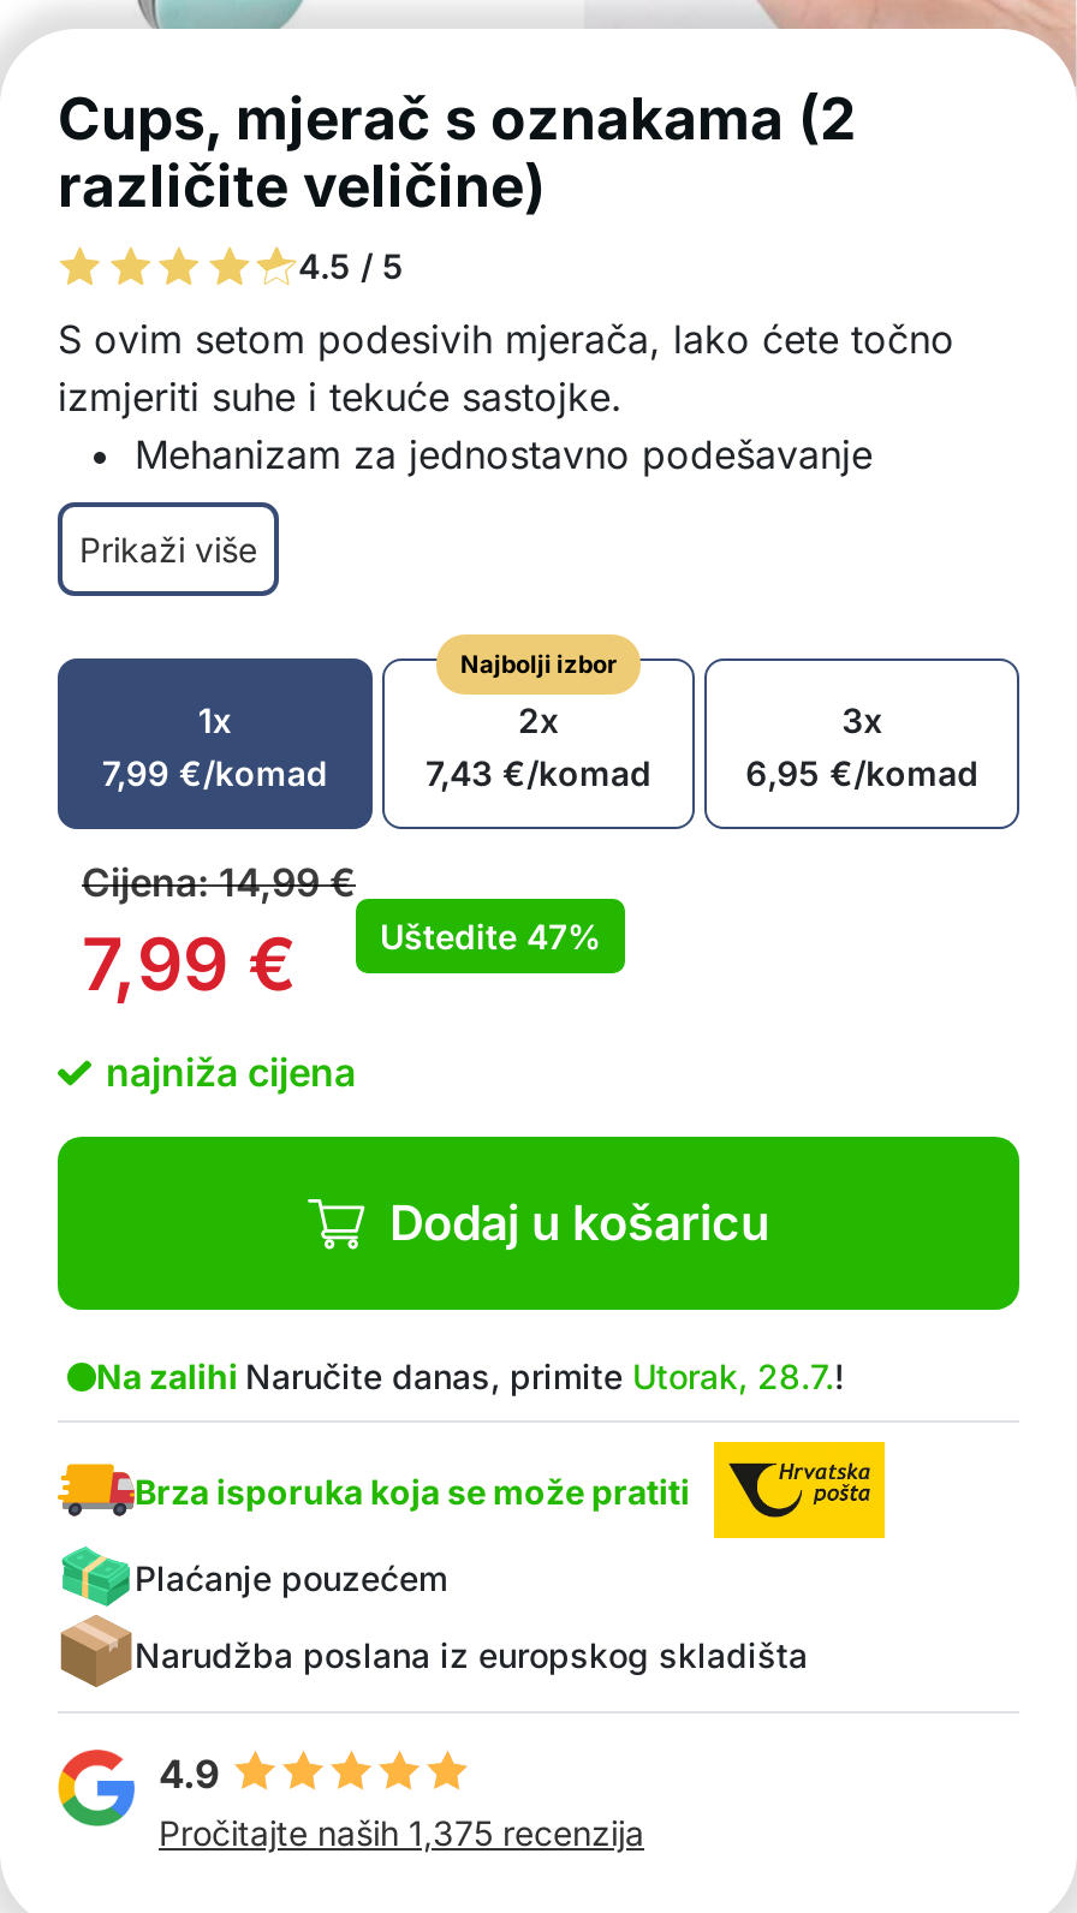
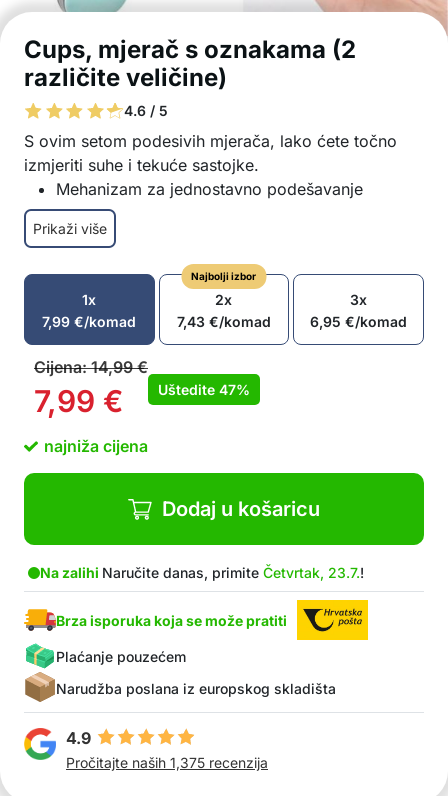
[298,245,404,286] 4.5 / 5 -> [124,102,168,119] 4.6 / 5
[96,1355,844,1396] Na zalihi Naručite danas, primite Utorak, 28.7.! -> [40,564,364,581] Na zalihi Naručite danas, primite Četvrtak, 23.7.!

